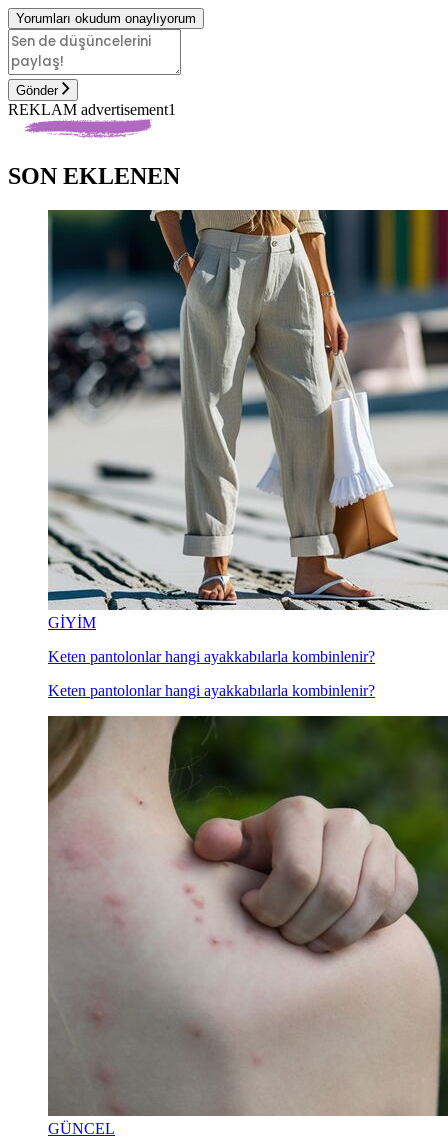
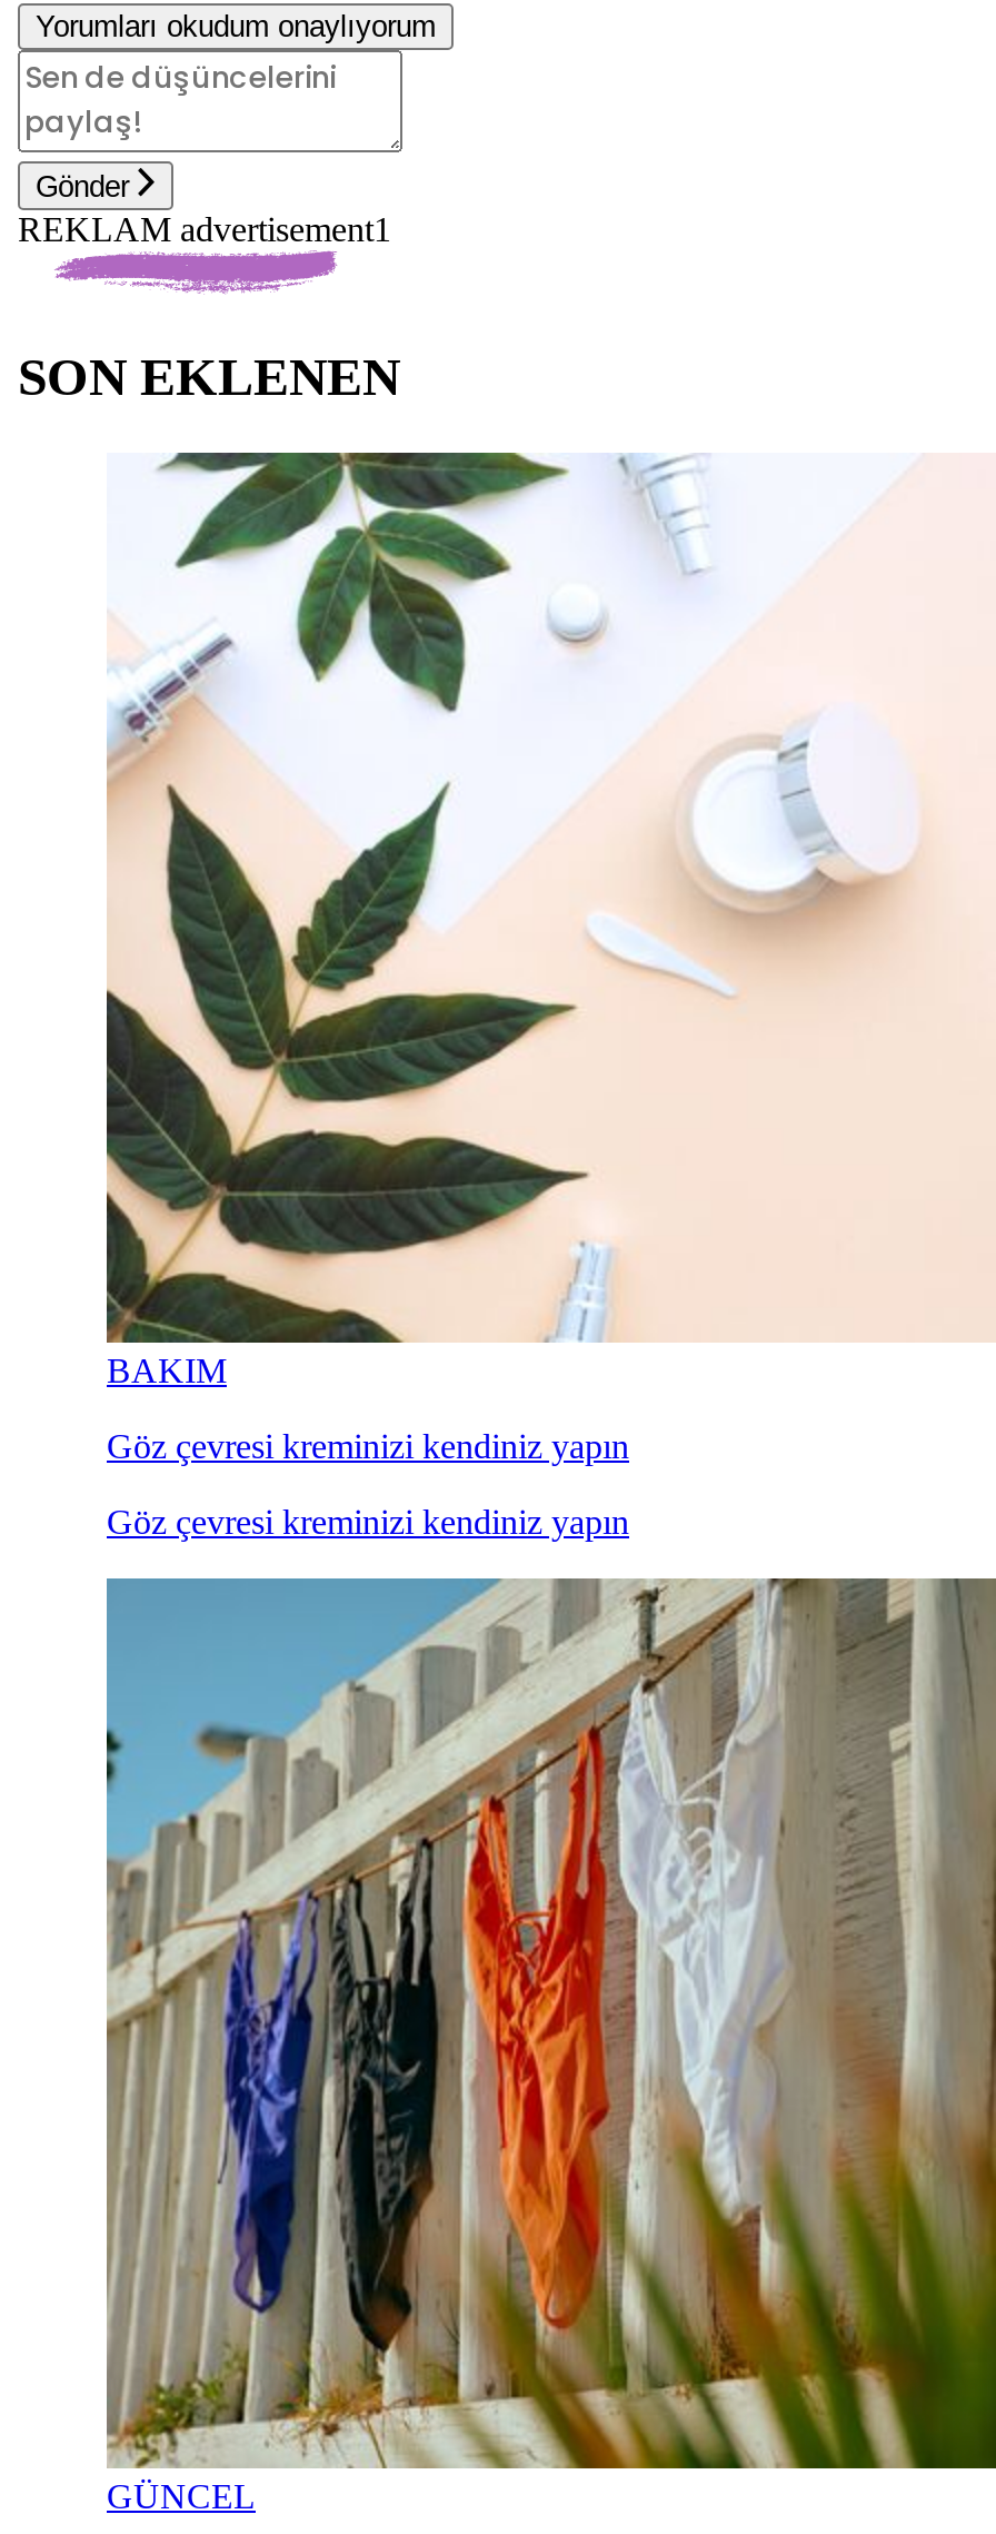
[47,209,445,631] [image] | GİYİM -> [104,453,989,1390] [image] | BAKIM
[48,648,375,665] Keten pantolonlar hangi ayakkabılarla kombinlenir? -> [107,1427,629,1465] Göz çevresi kreminizi kendiniz yapın
[48,682,375,699] Keten pantolonlar hangi ayakkabılarla kombinlenir? -> [107,1503,629,1541] Göz çevresi kreminizi kendiniz yapın
[47,715,445,1116] [image] -> [104,1576,989,2468] [image]

